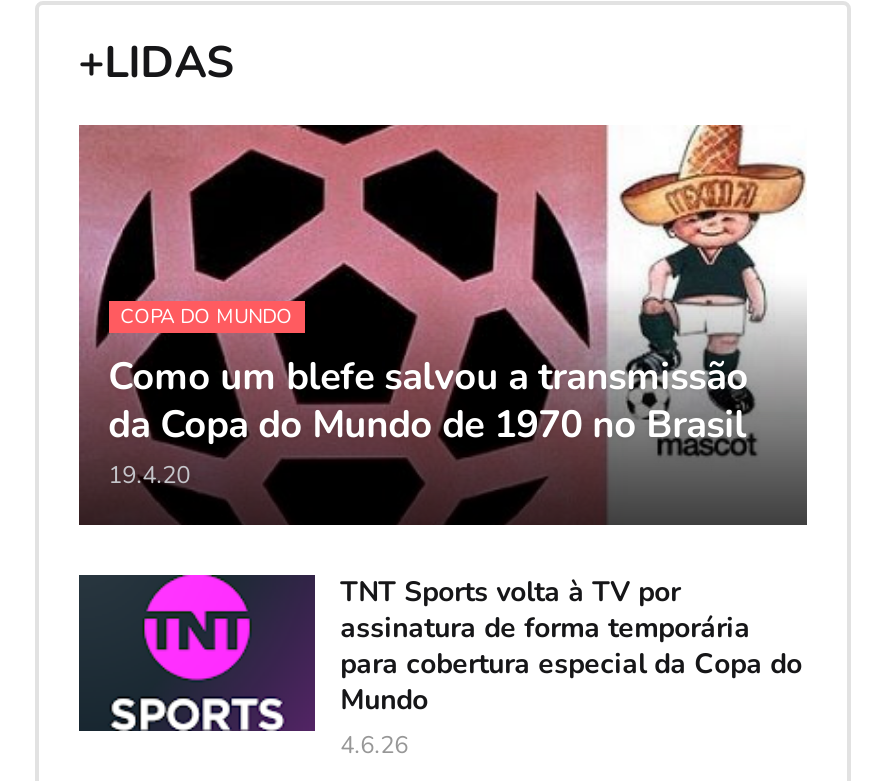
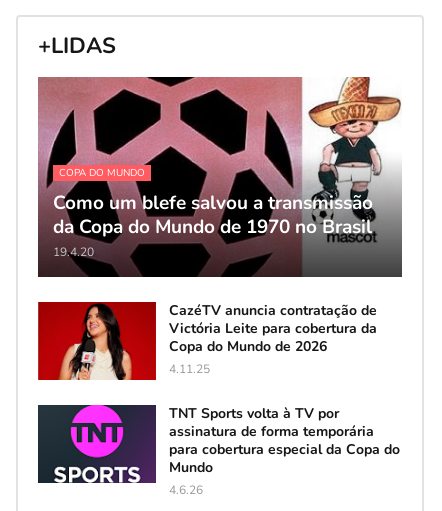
none -> [37,300,377,381] [image] | CazéTV anuncia contratação de | Victória Leite para cobertura da | Copa do Mundo de 2026 | 4.11.25

